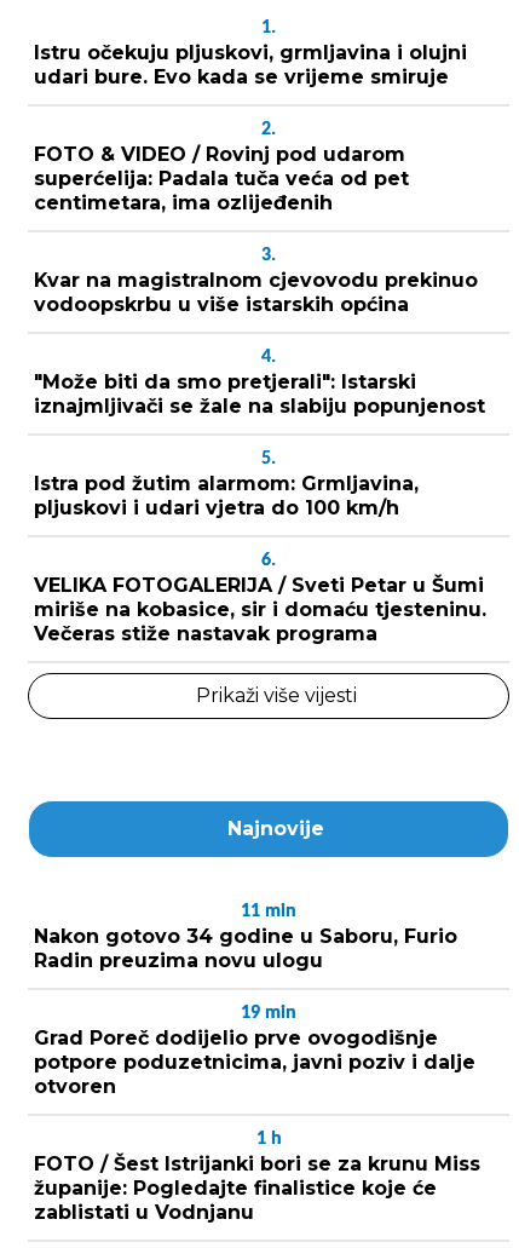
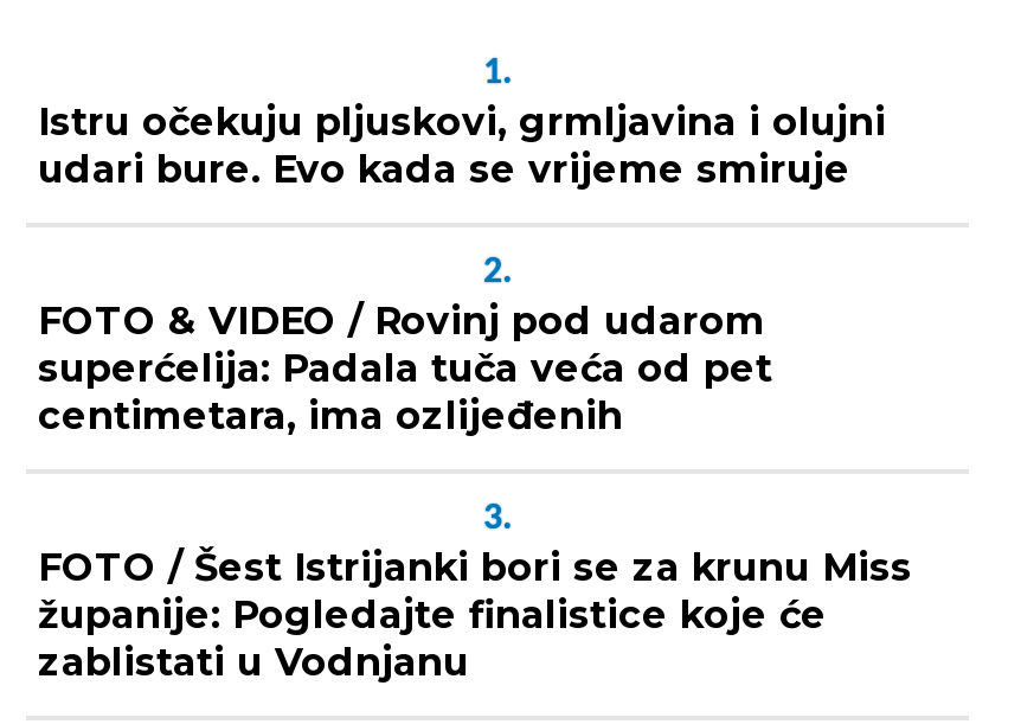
[34,268,486,707] Kvar na magistralnom cjevovodu prekinuo | vodoopskrbu u više istarskih općina | 4. | "Može biti da smo pretjerali": Istarski | iznajmljivači se žale na slabiju popunjenost | 5. | Istra pod žutim alarmom: Grmljavina, | pljuskovi i udari vjetra do 100 km/h | 6. | VELIKA FOTOGALERIJA / Sveti Petar u Šumi | miriše na kobasice, sir i domaću tjesteninu. | Večeras stiže nastavak programa | Prikaži više vijesti -> none
[227,817,324,840] Najnovije -> none
[34,902,475,1148] 11 min | Nakon gotovo 34 godine u Saboru, Furio | Radin preuzima novu ulogu | 19 min | Grad Poreč dodijelio prve ovogodišnje | potpore poduzetnicima, javni poziv i dalje | otvoren | 1 h -> none

